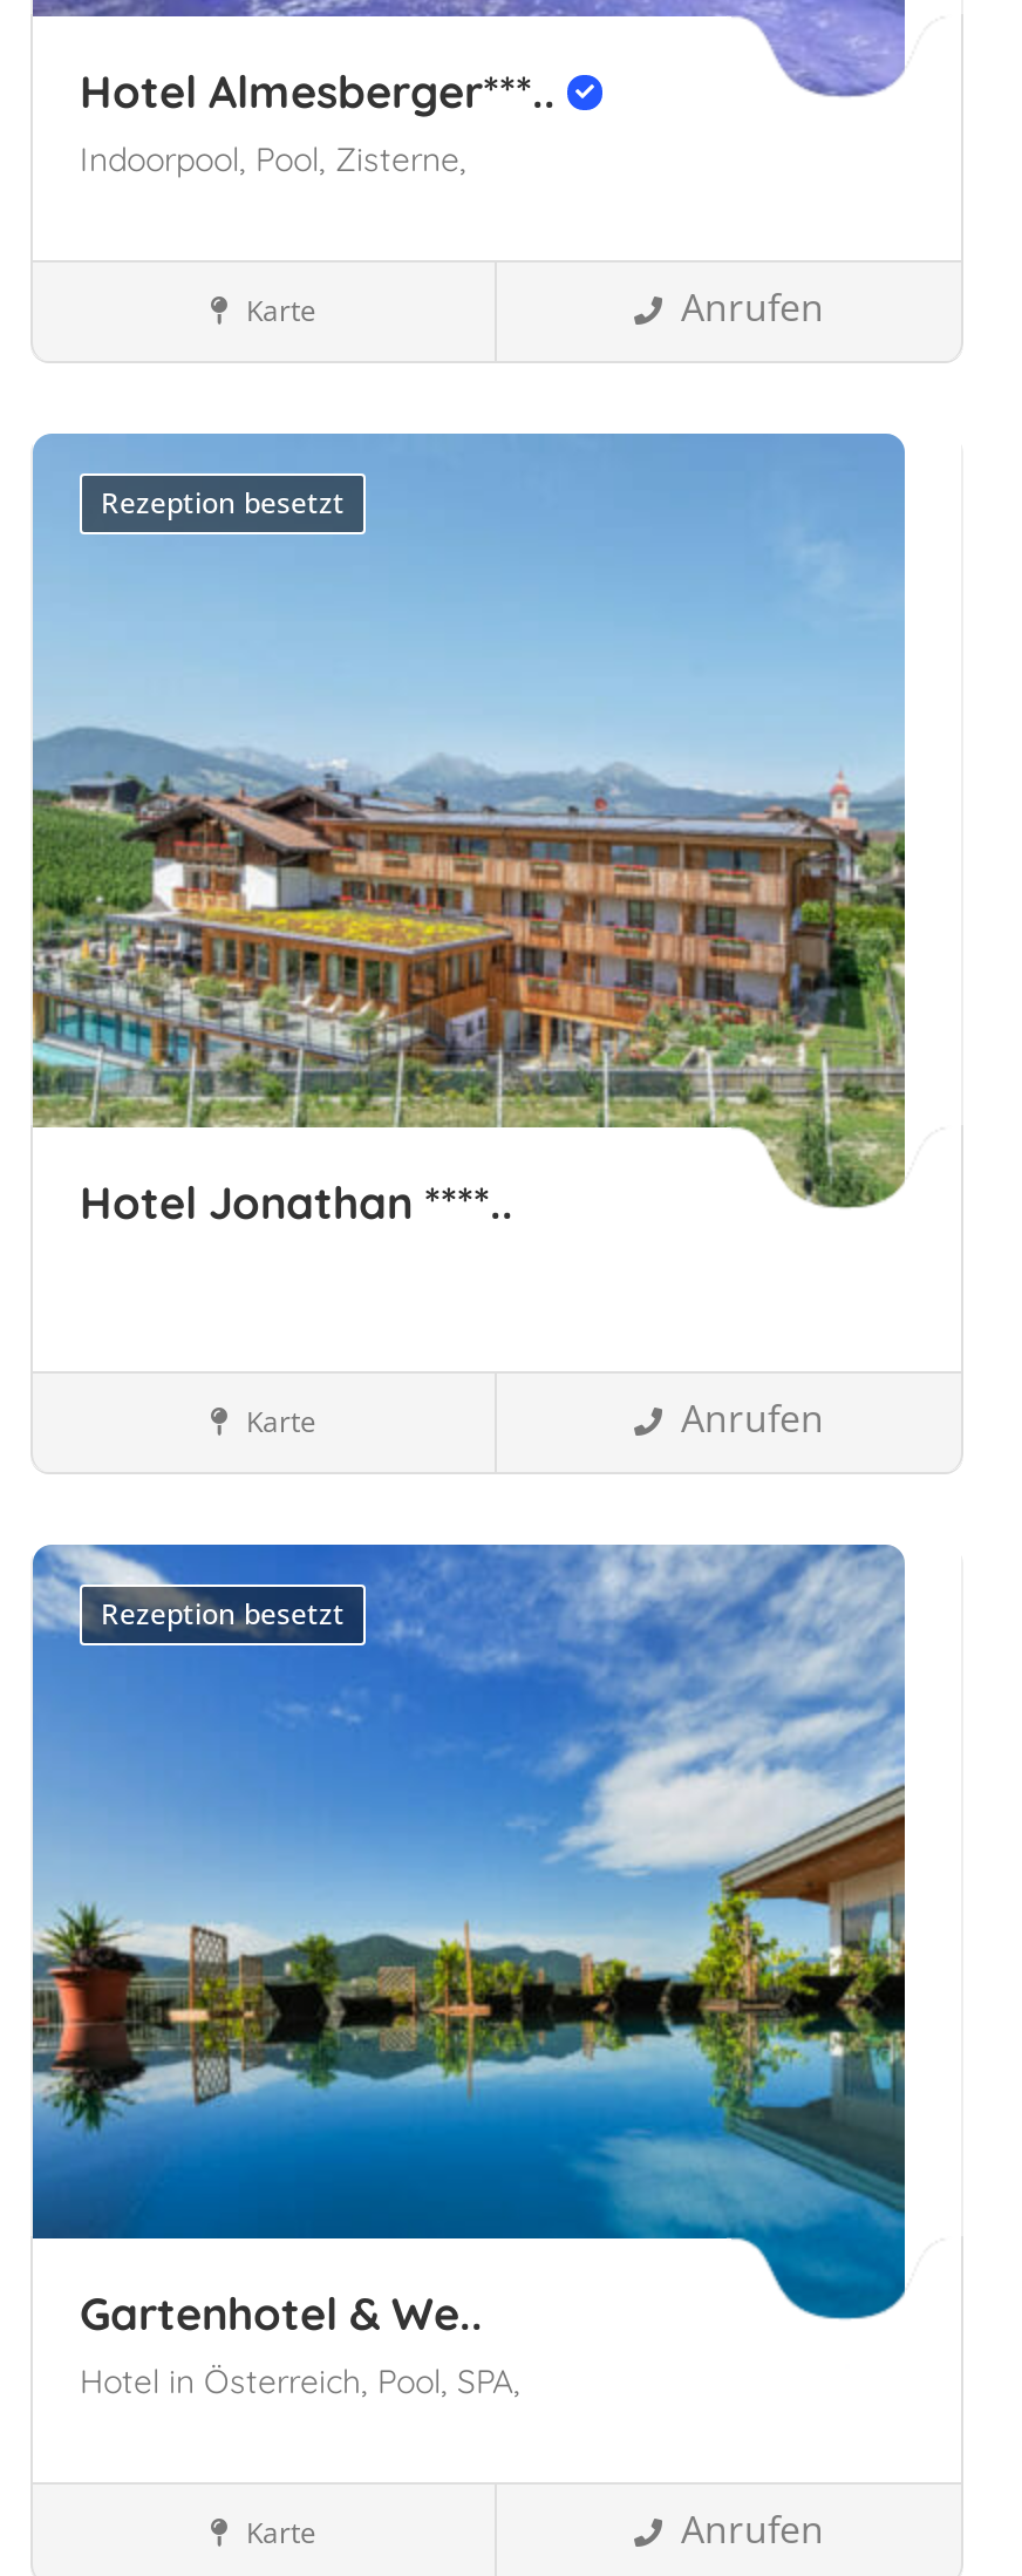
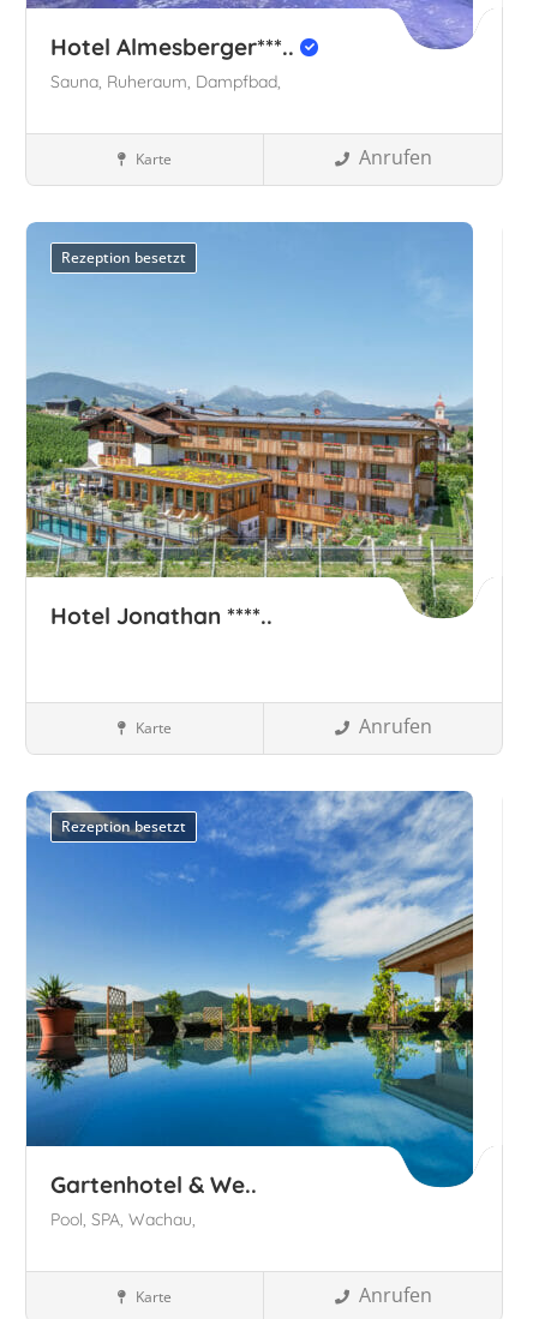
[80,137,466,180] Indoorpool, Pool, Zisterne, -> [50,70,281,92] Sauna, Ruheraum, Dampfbad,
[80,2359,520,2402] Hotel in Österreich, Pool, SPA, -> [50,1208,196,1230] Pool, SPA, Wachau,

